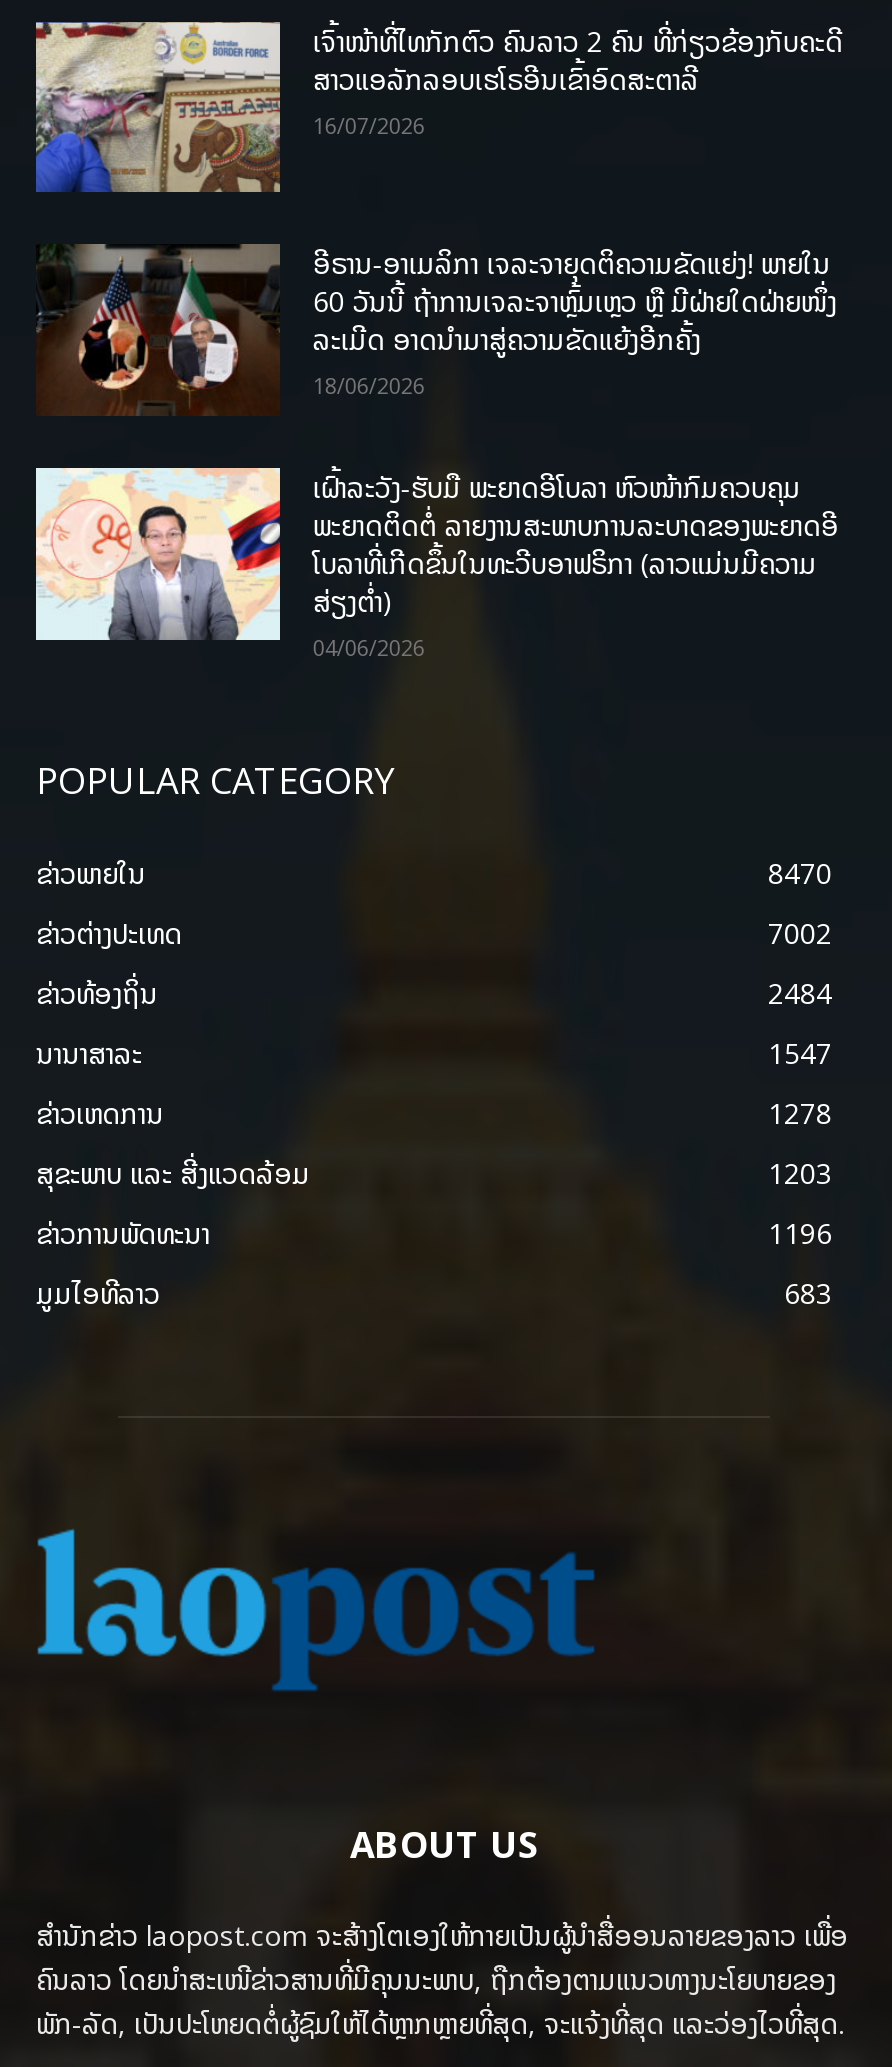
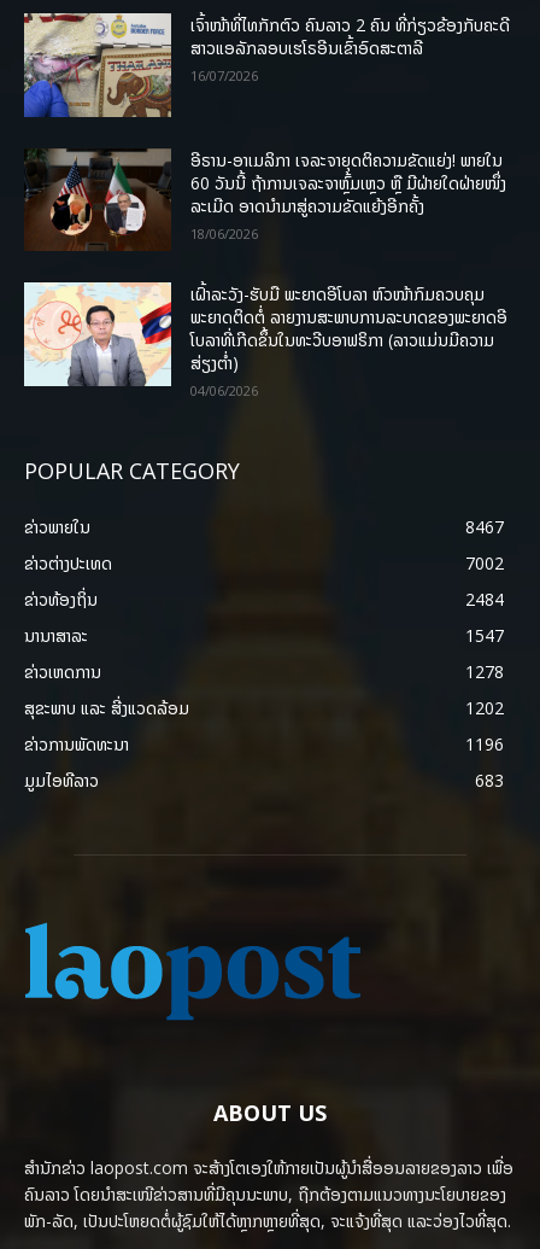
[768,853,832,891] 8470 -> [465,516,504,538] 8467
[768,1153,832,1191] 1203 -> [465,697,504,719] 1202

